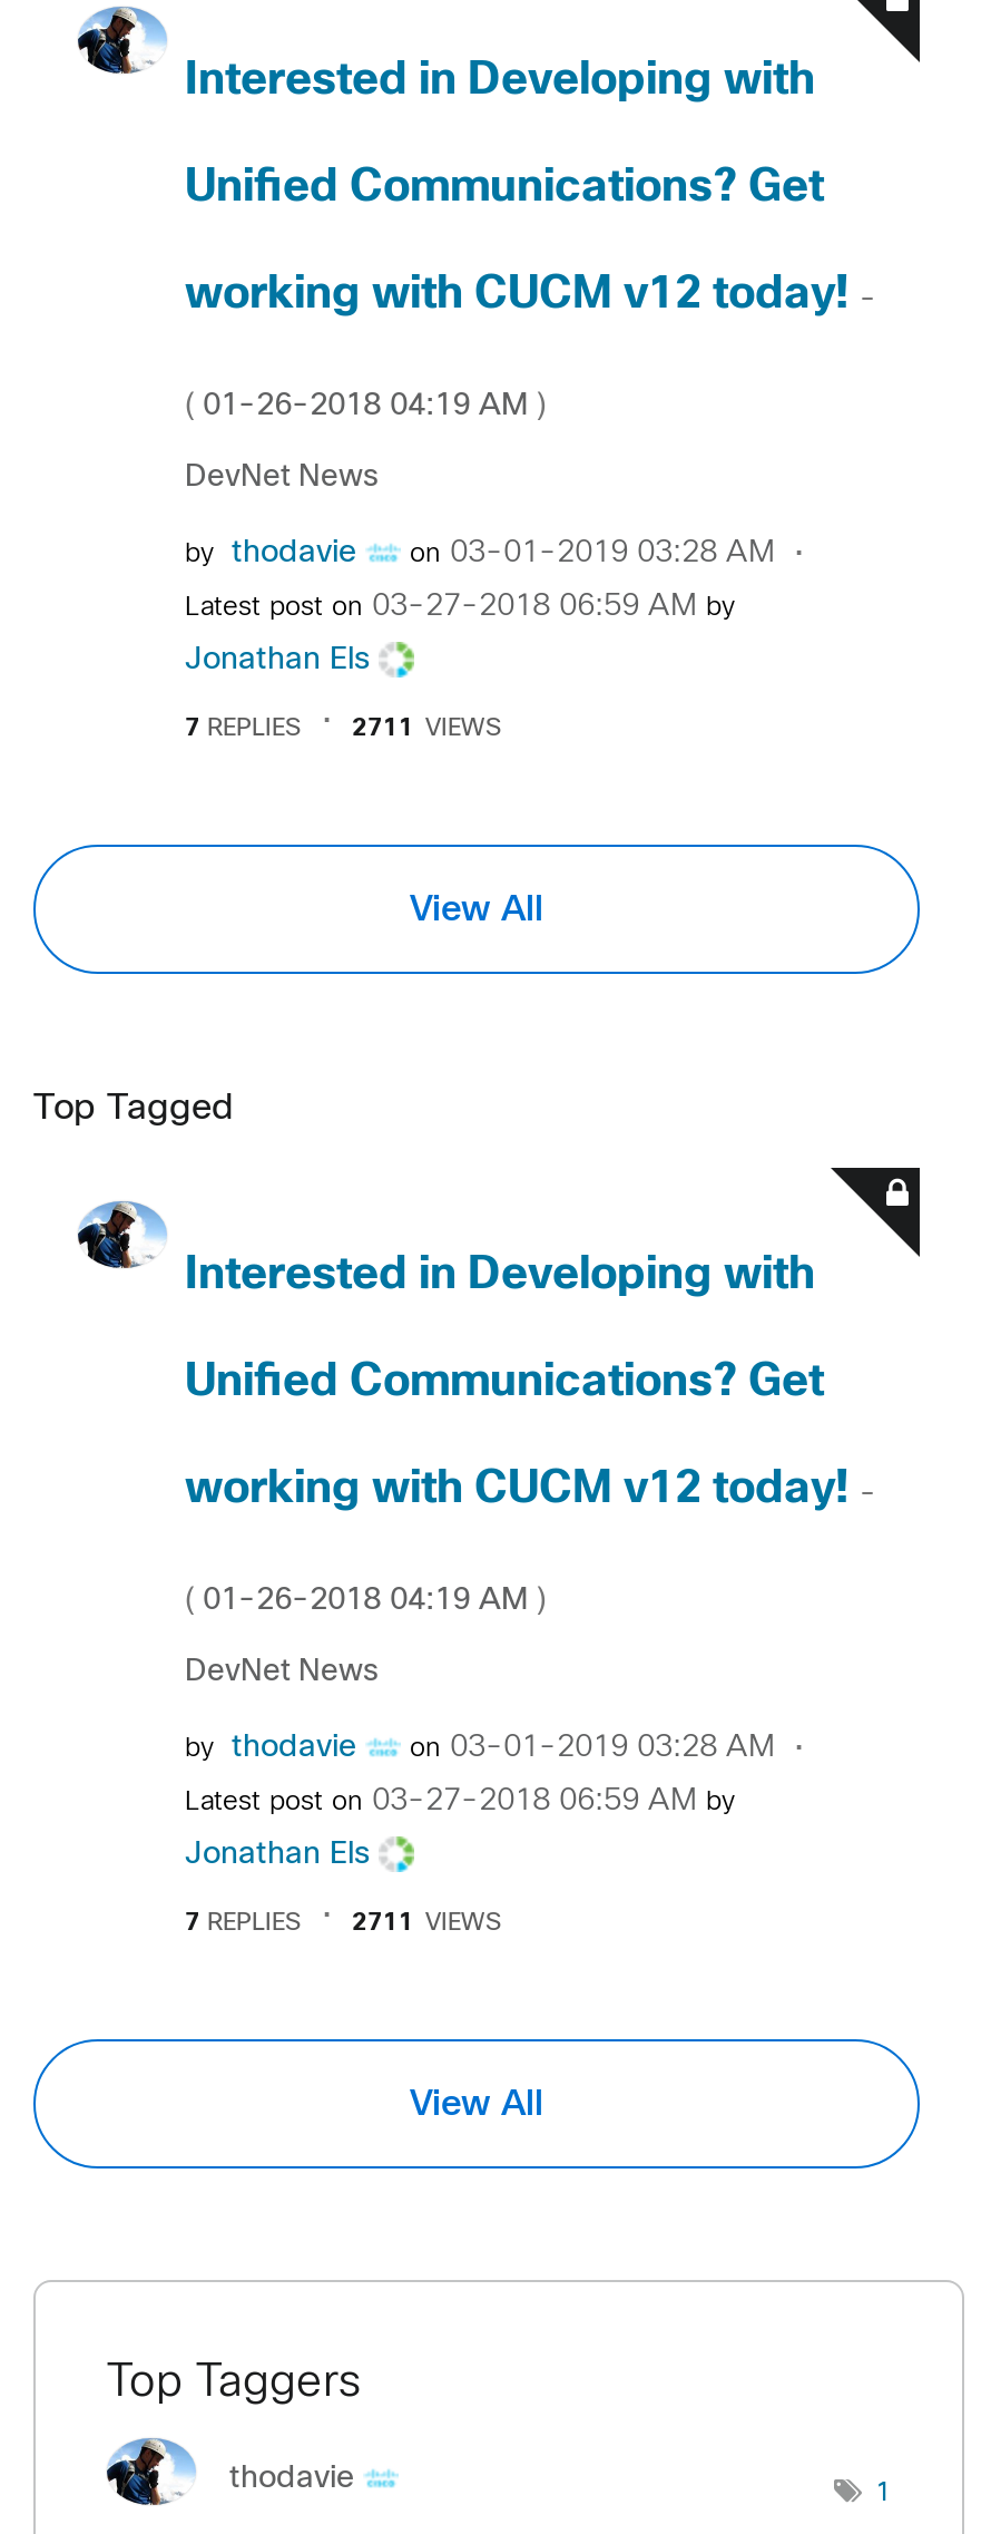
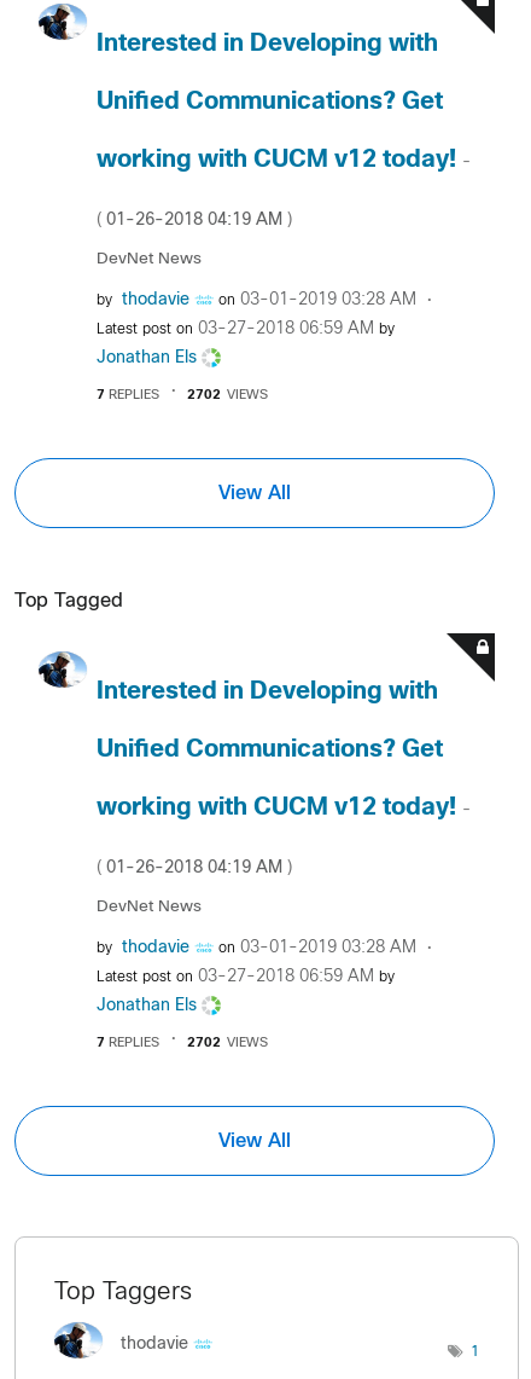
[352,717,501,739] 2711 VIEWS -> [187,389,268,401] 2702 VIEWS
[352,1911,501,1933] 2711 VIEWS -> [187,1036,268,1048] 2702 VIEWS

